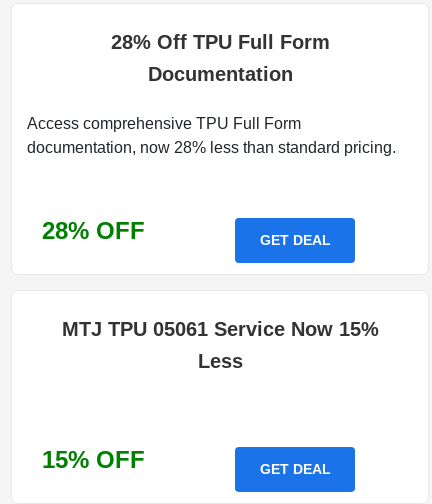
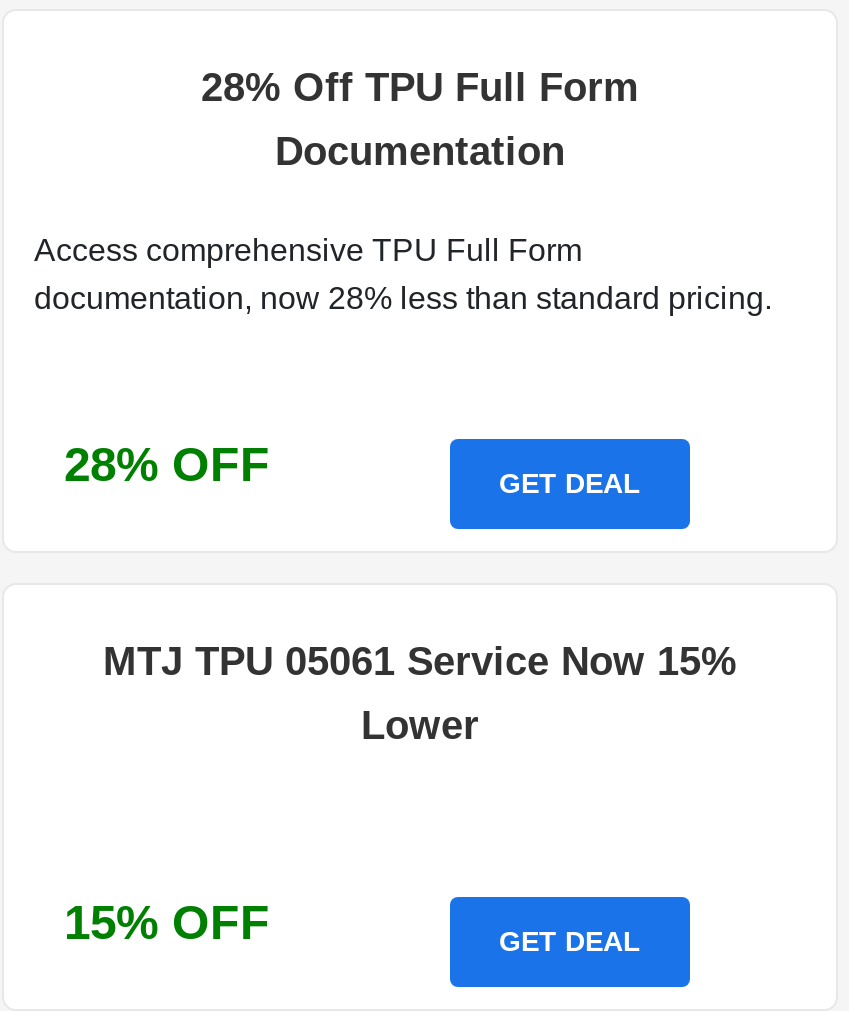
[197,350,242,372] Less -> [361,703,479,747] Lower

